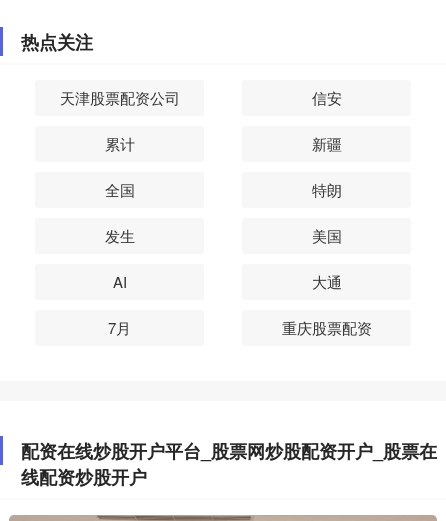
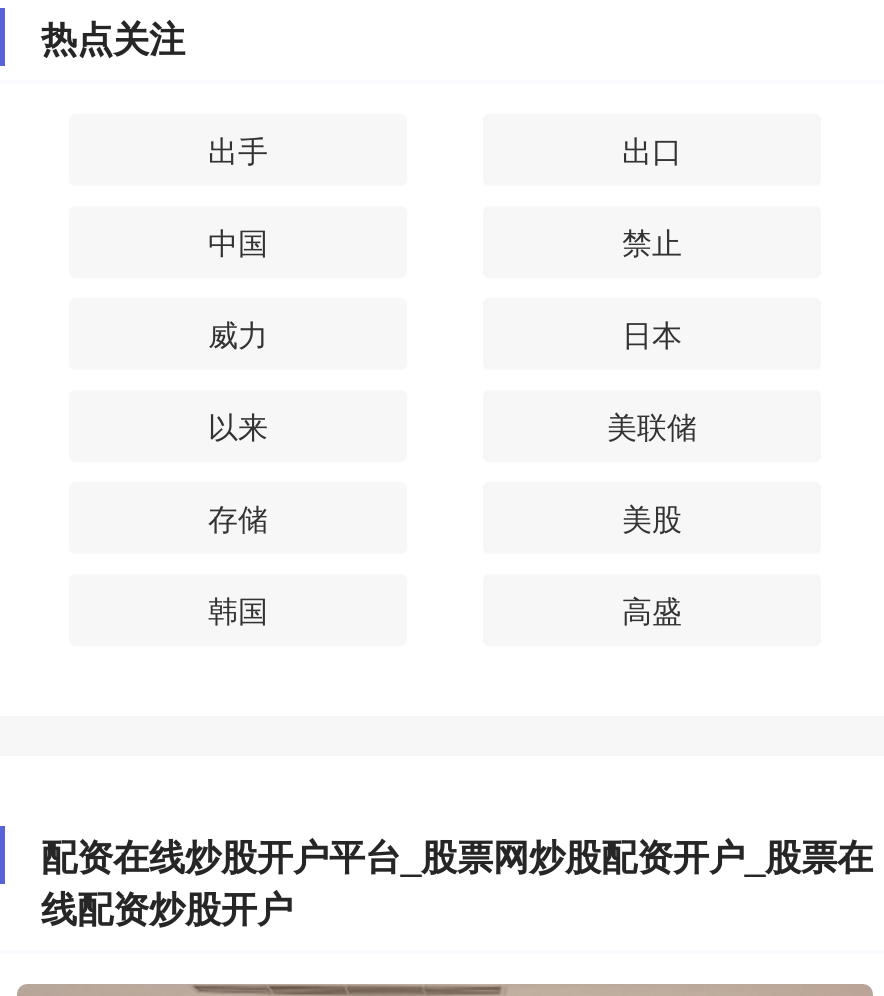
[59,87,341,108] 天津股票配资公司 | 信安 -> [208,128,682,170] 出手 | 出口
[104,133,341,154] 累计 | 新疆 -> [208,220,682,262] 中国 | 禁止
[104,179,341,200] 全国 | 特朗 -> [208,312,682,354] 威力 | 日本
[104,225,341,246] 发生 | 美国 -> [208,404,697,446] 以来 | 美联储
[112,271,341,292] AI | 大通 -> [208,496,682,538] 存储 | 美股
[108,317,371,338] 7月 | 重庆股票配资 -> [208,588,682,630] 韩国 | 高盛

